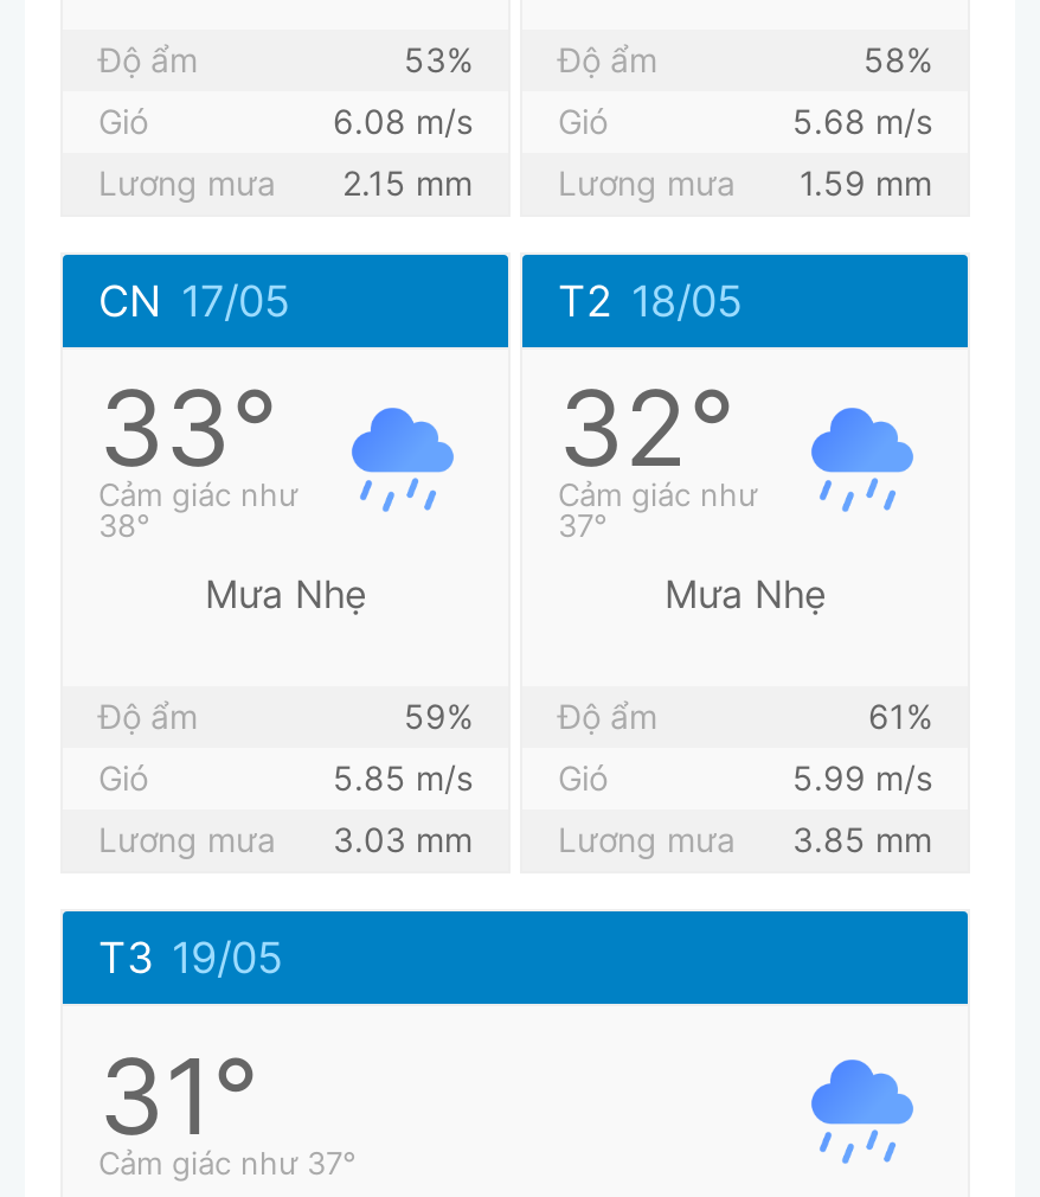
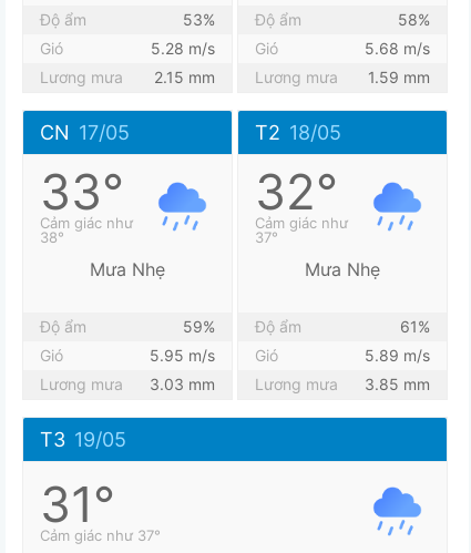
[333,100,473,140] 6.08 m/s -> [151,38,215,57] 5.28 m/s
[333,756,473,797] 5.85 m/s -> [150,345,215,364] 5.95 m/s
[792,756,932,797] 5.99 m/s -> [365,345,430,364] 5.89 m/s

